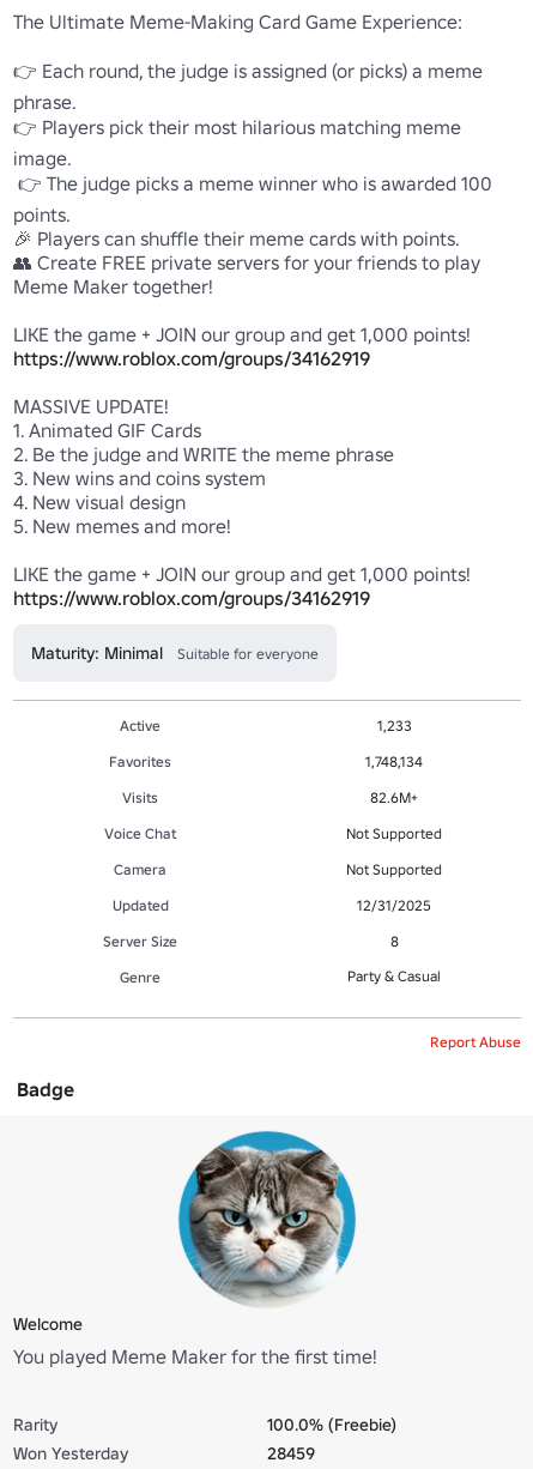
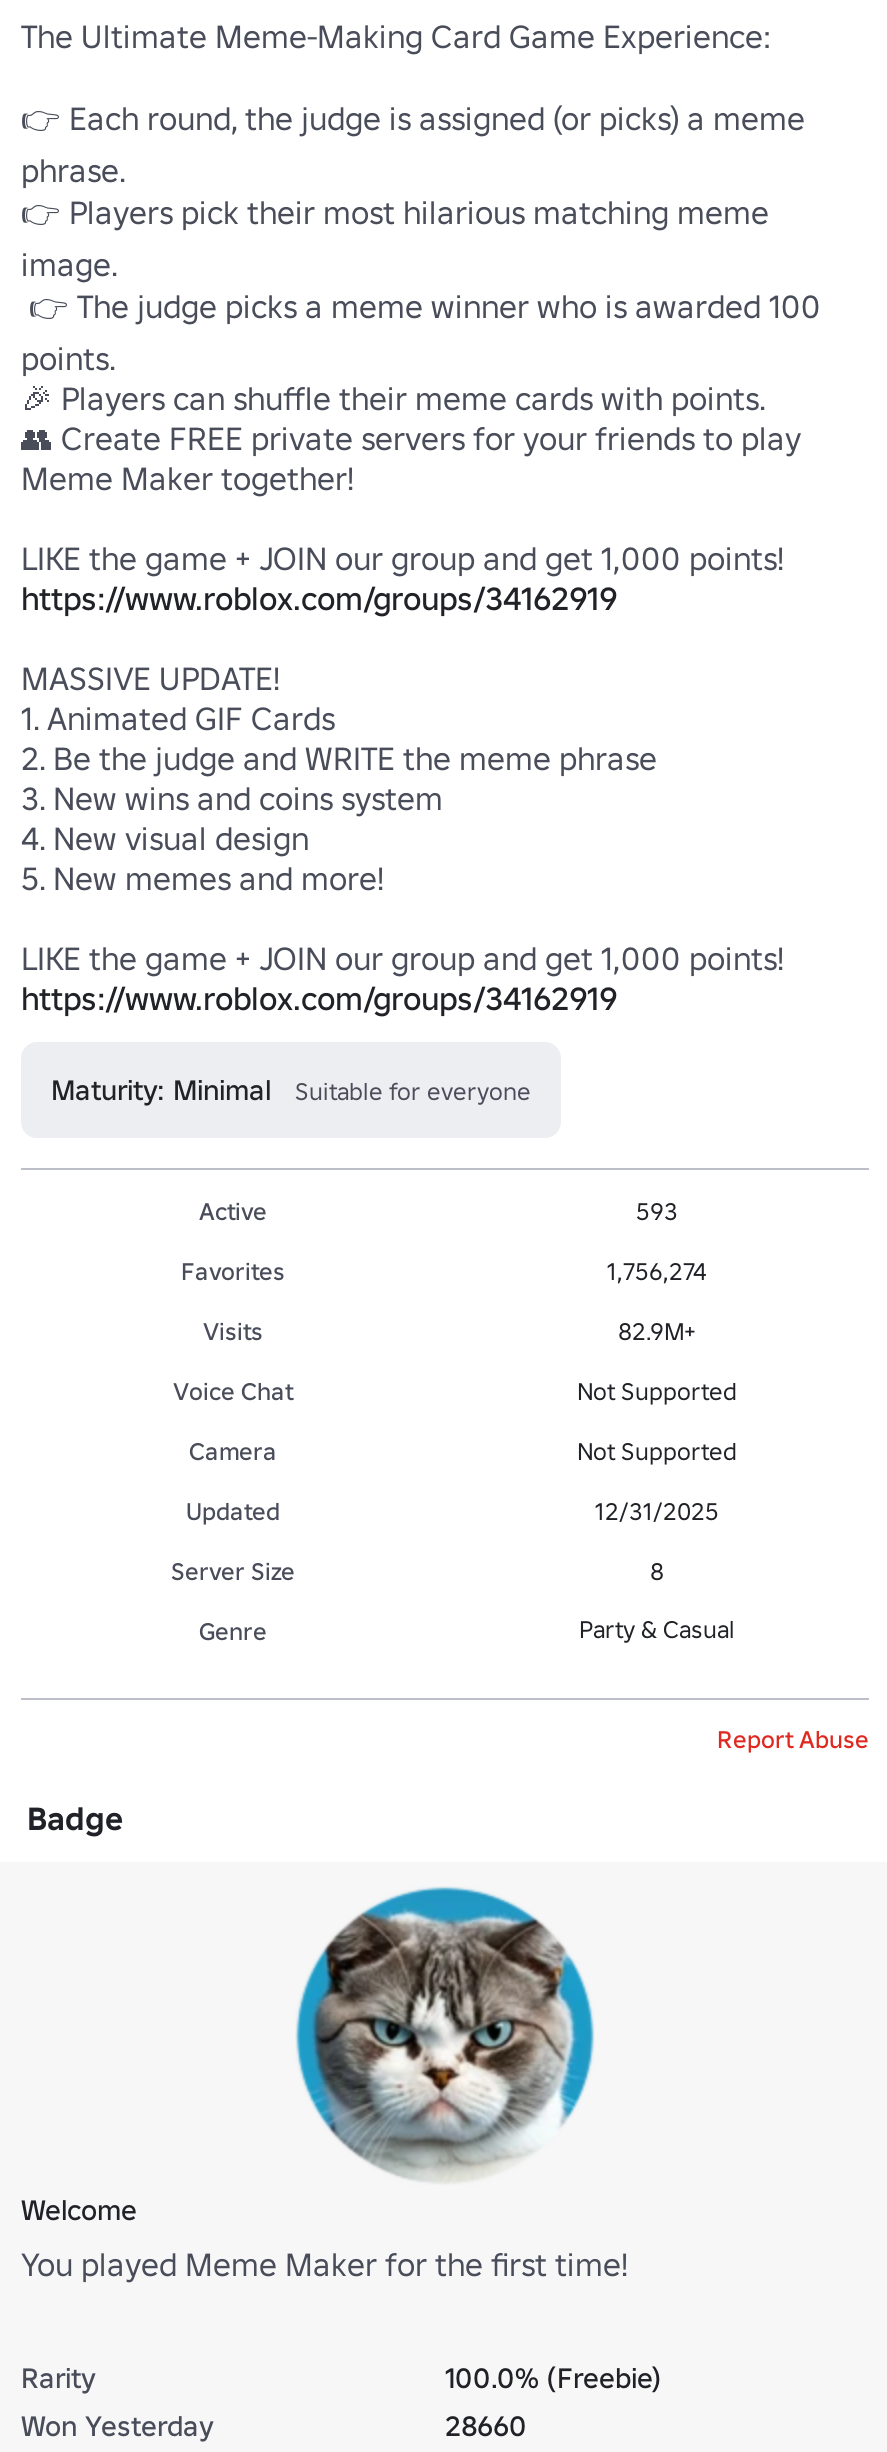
[377,716,411,734] 1,233 -> [636,1195,678,1225] 593
[365,752,423,770] 1,748,134 -> [607,1255,707,1285] 1,756,274
[370,788,418,806] 82.6M+ -> [618,1315,696,1345] 82.9M+
[267,1442,315,1464] 28459 -> [445,2407,527,2443] 28660

